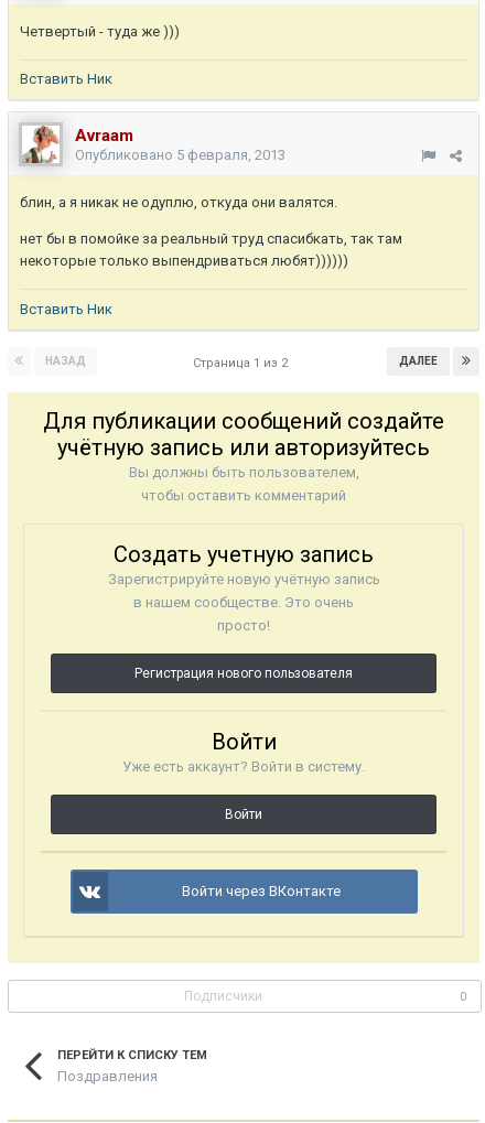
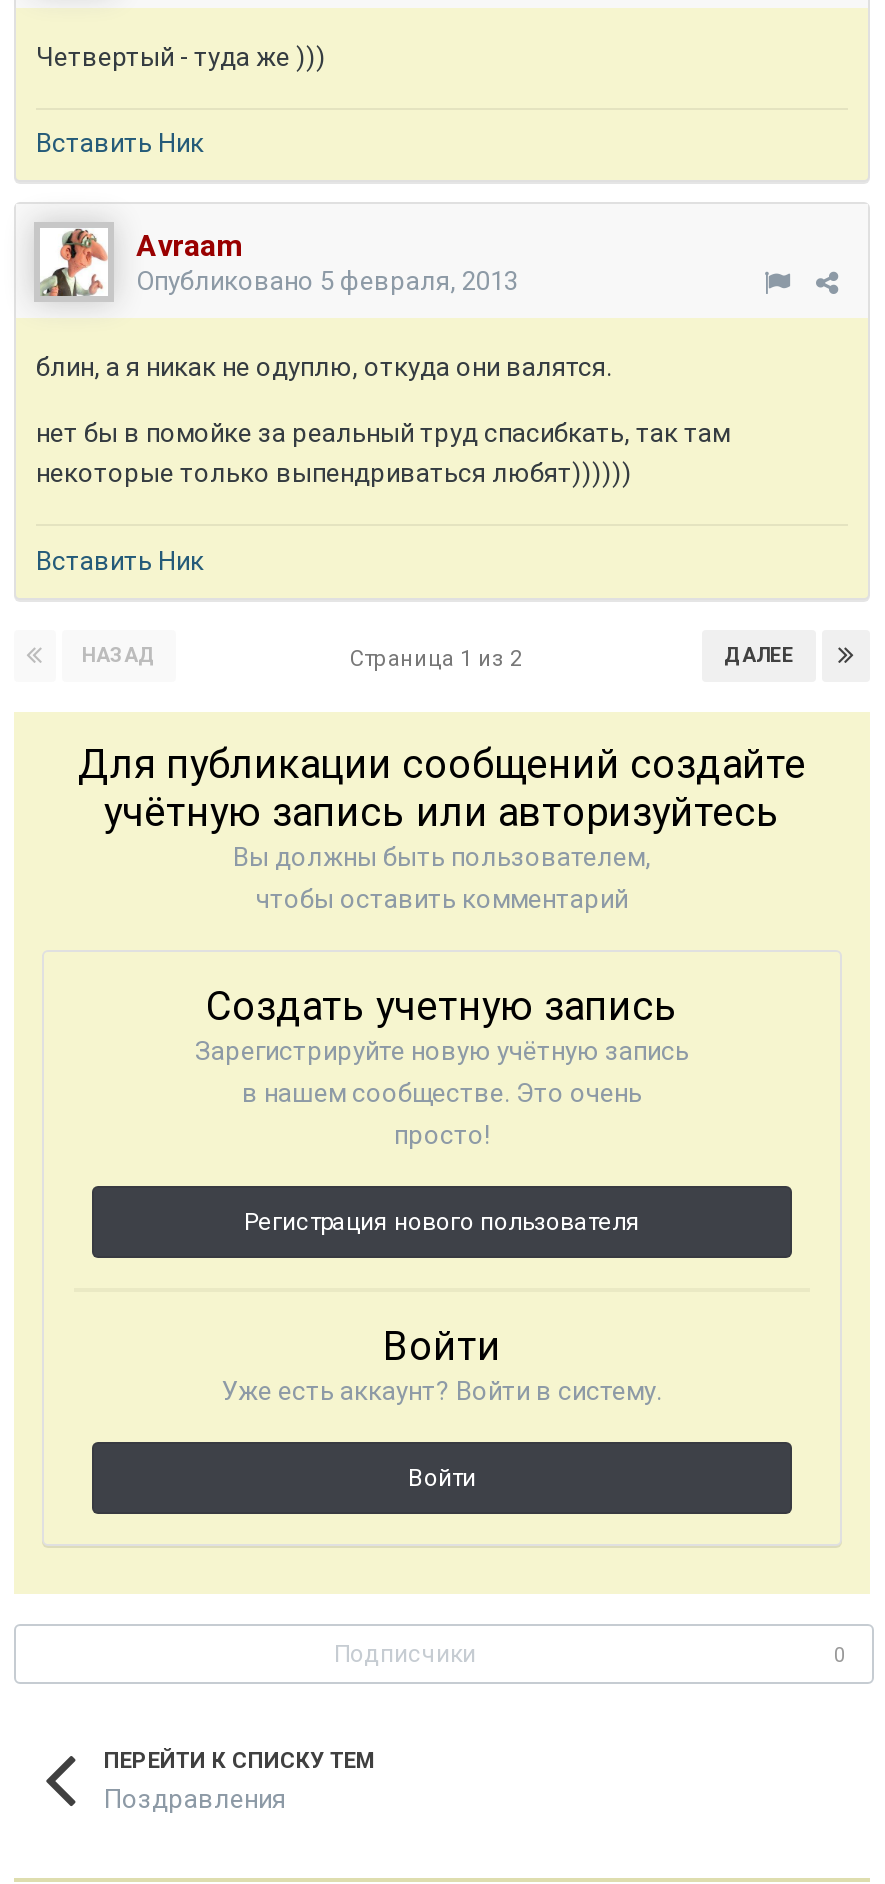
[182,883,341,899] Войти через ВКонтакте -> none

